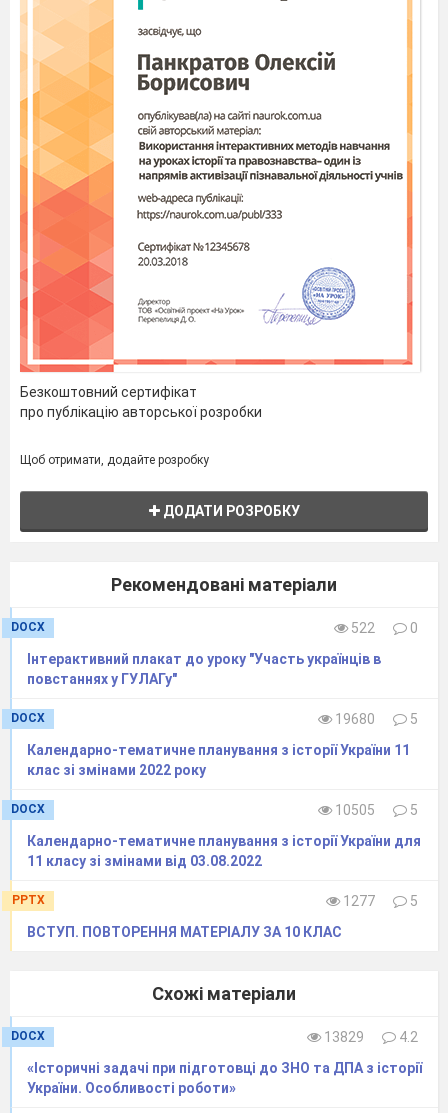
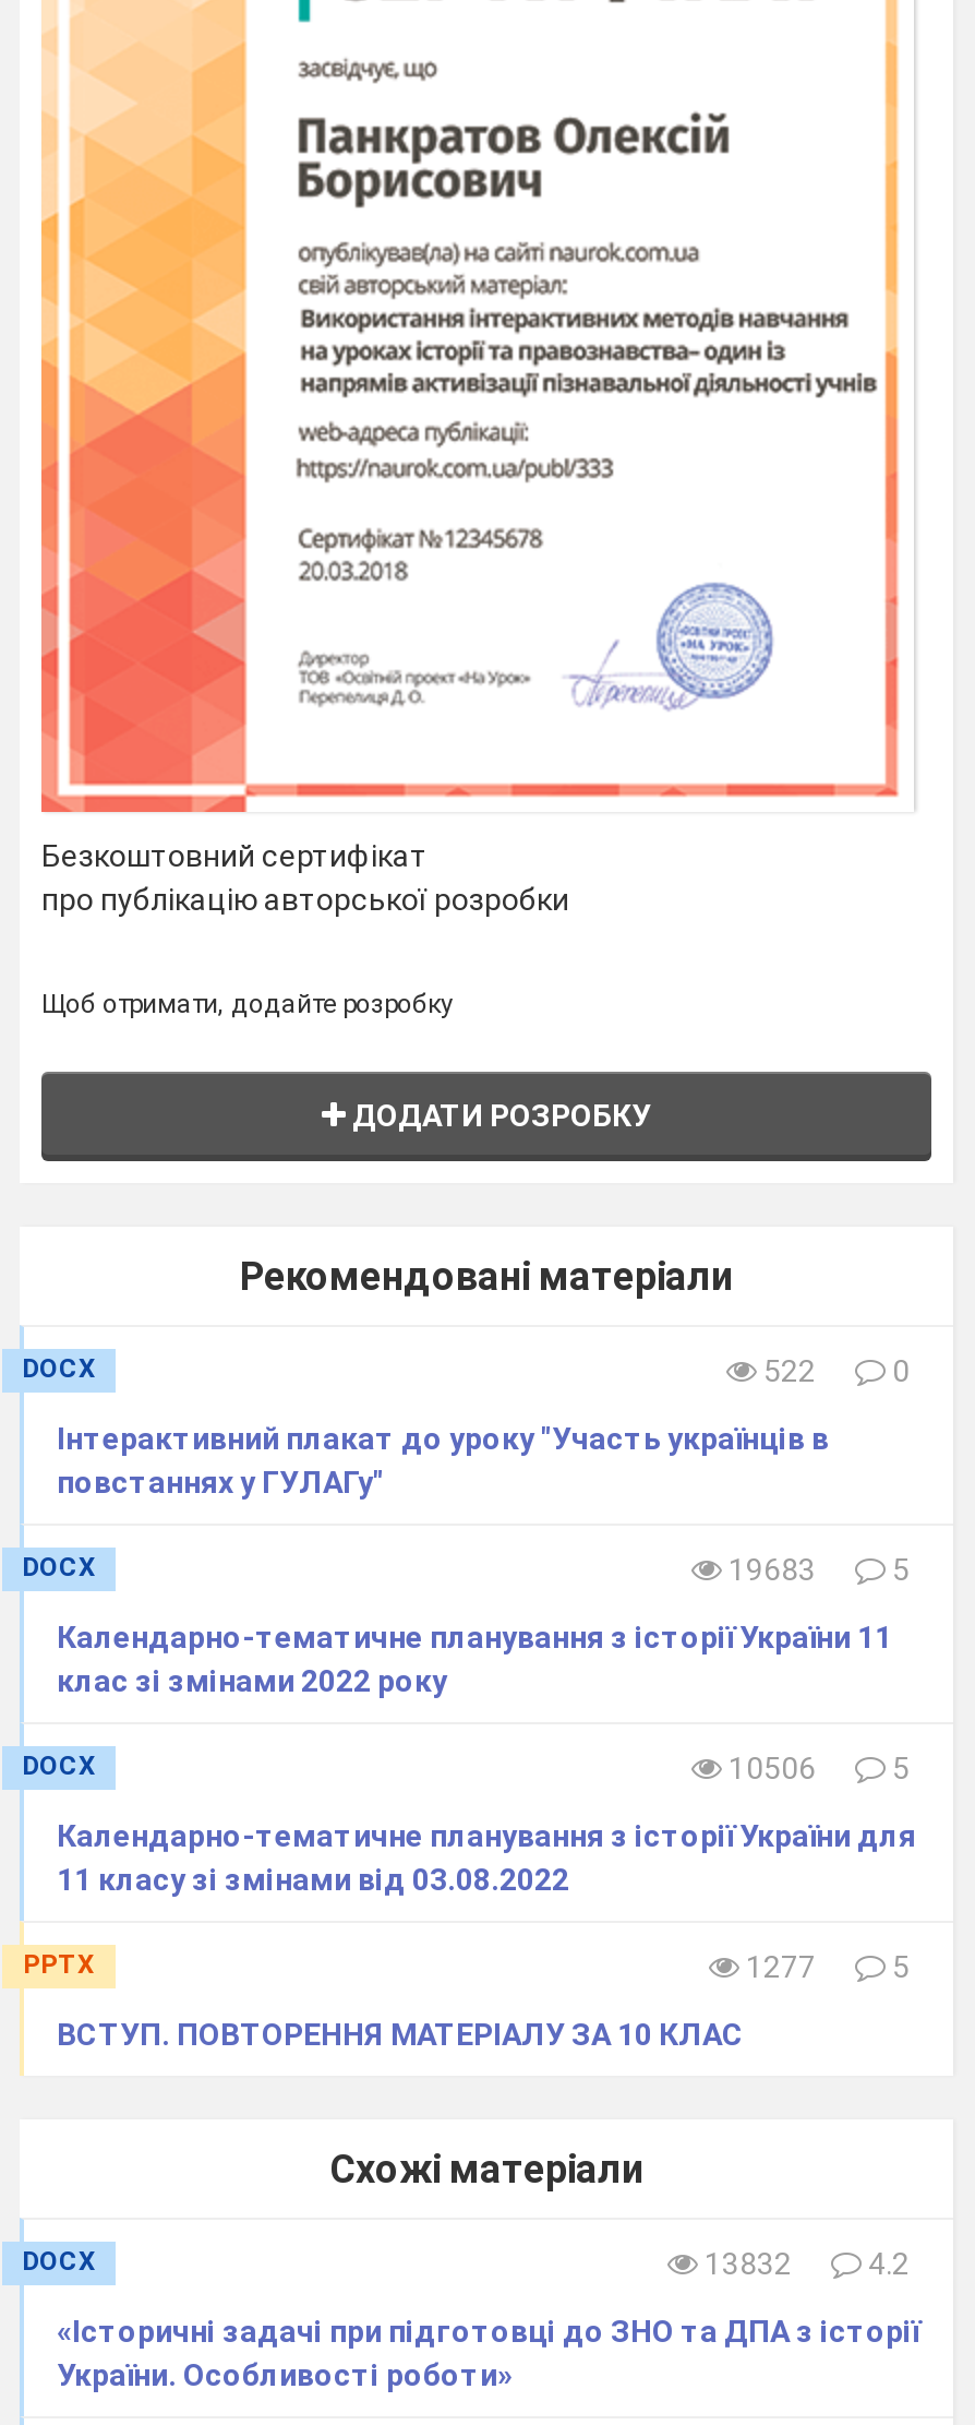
[332,711,418,727] 19680 5 -> [722,1553,910,1588] 19683 5
[332,802,418,818] 10505 5 -> [722,1751,910,1786] 10506 5
[321,1029,418,1045] 13829 4.2 -> [698,2247,910,2282] 13832 4.2

